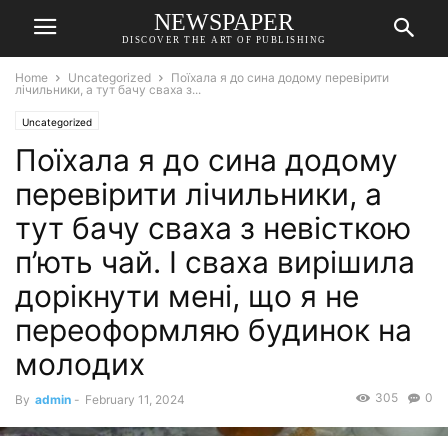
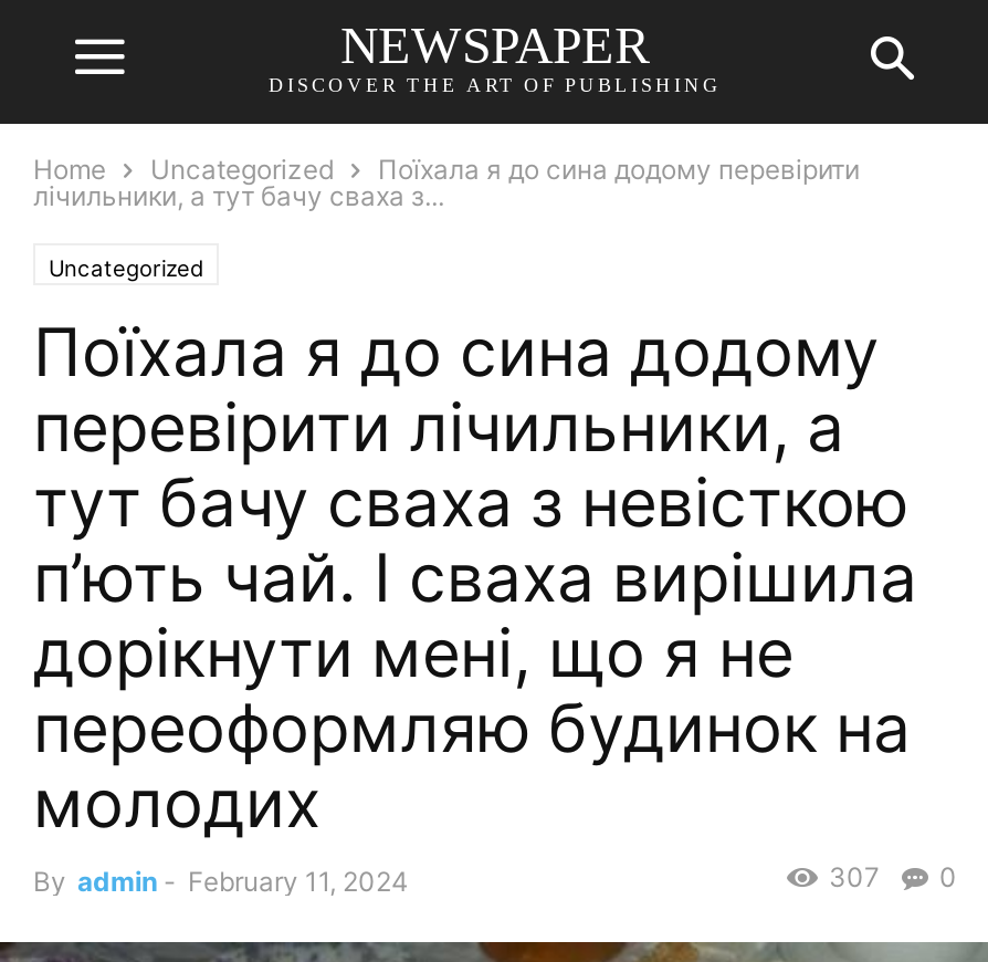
[375,390,433,405] 305 0 -> [829,860,957,893] 307 0

